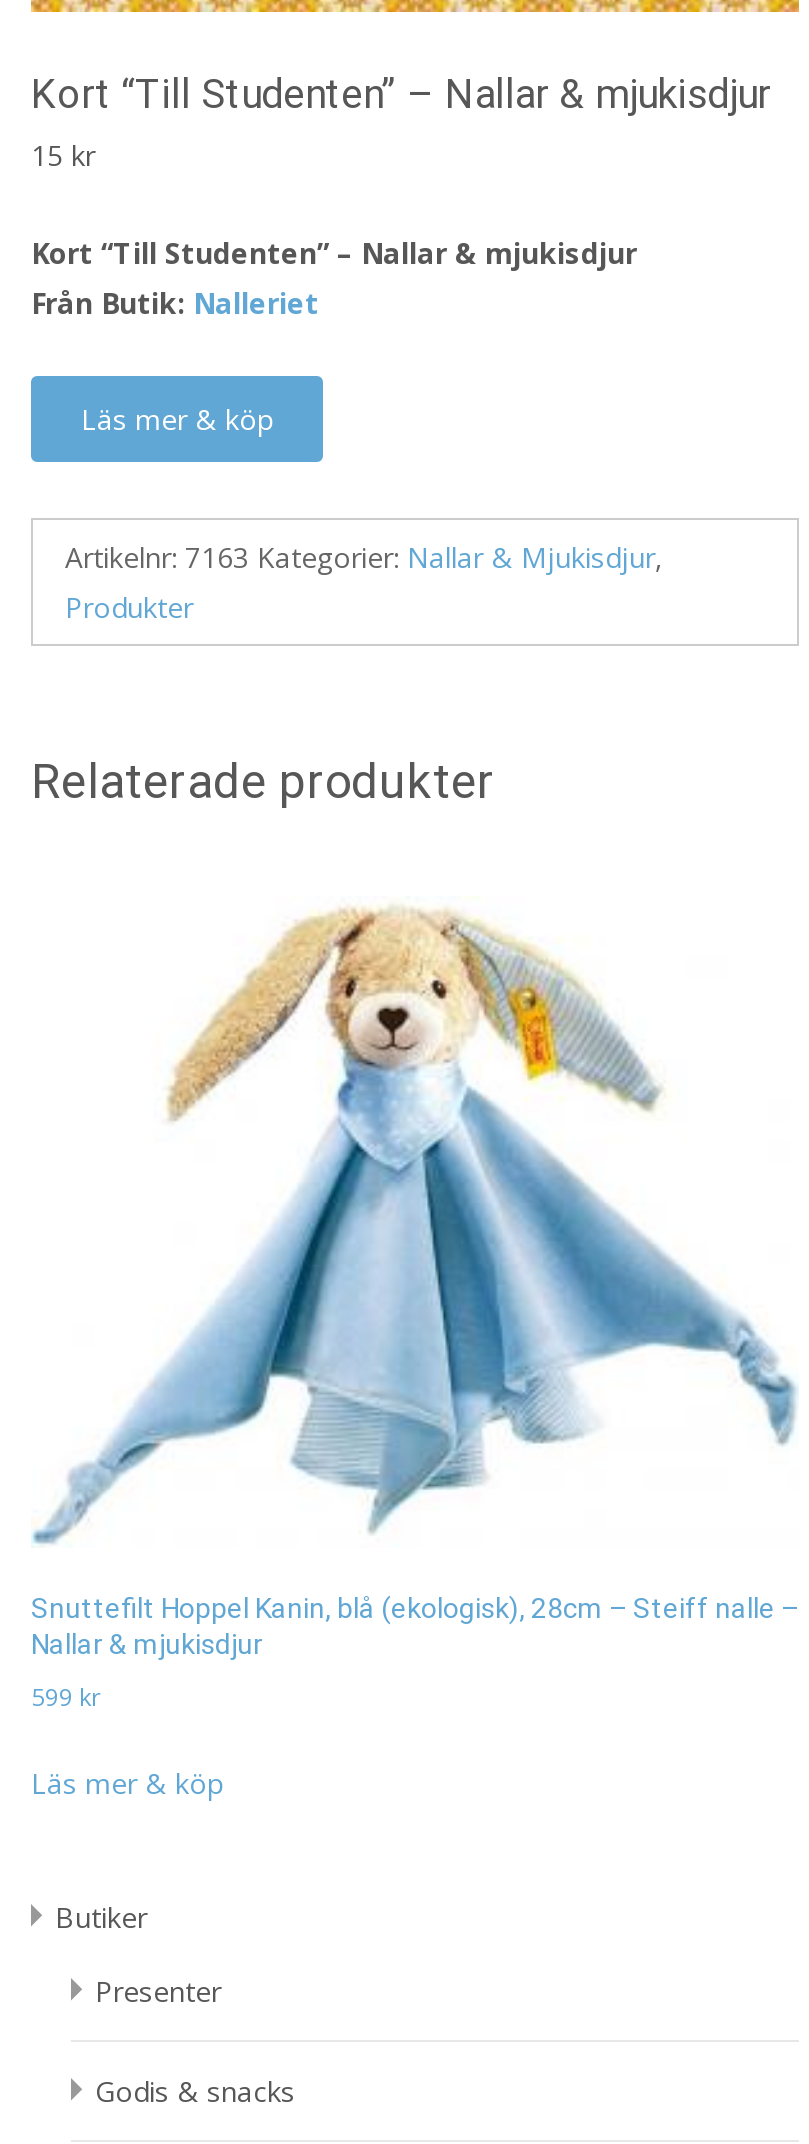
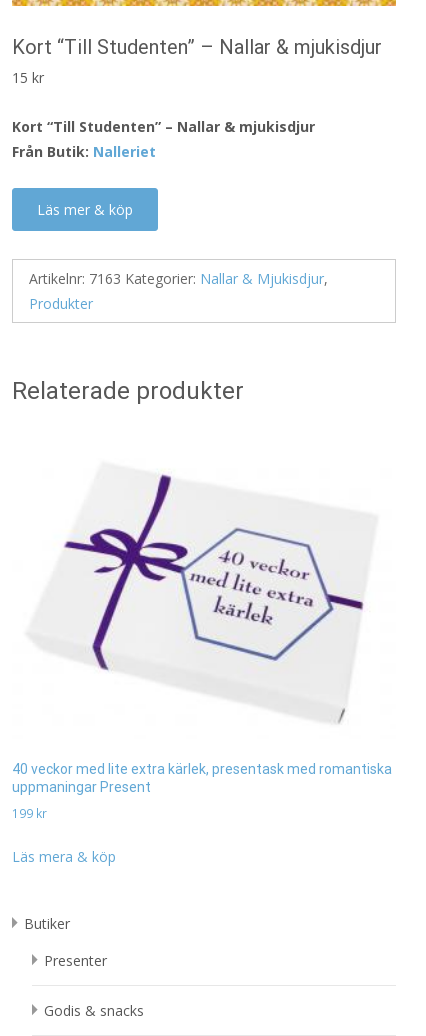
[59,904,799,1506] [image] -> [28,453,385,730] [image]
[31,1593,799,1661] Snuttefilt Hoppel Kanin, blå (ekologisk), 28cm – Steiff nalle – | Nallar & mjukisdjur -> [12,760,392,794] 40 veckor med lite extra kärlek, presentask med romantiska | uppmaningar Present
[31,1681,101,1715] 599 kr -> [12,804,47,821] 199 kr
[31,1765,223,1803] Läs mer & köp -> [12,846,116,865] Läs mera & köp

